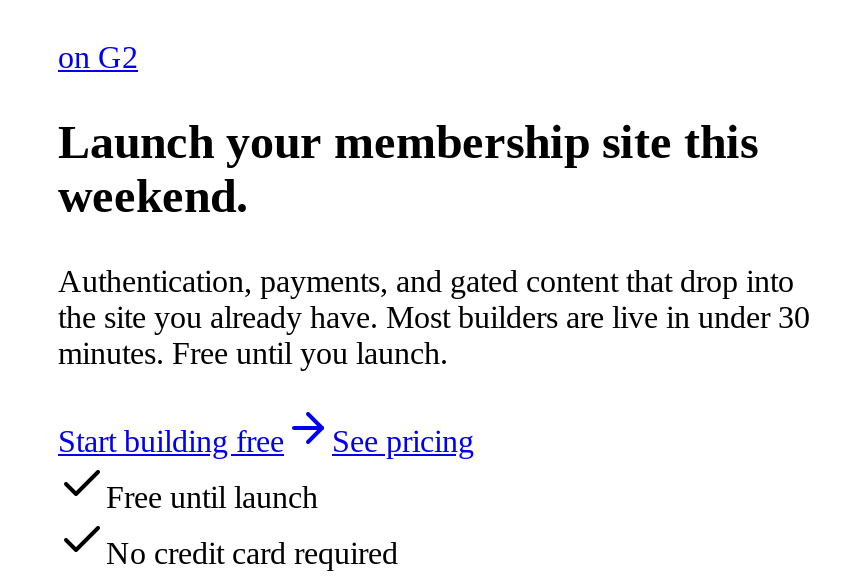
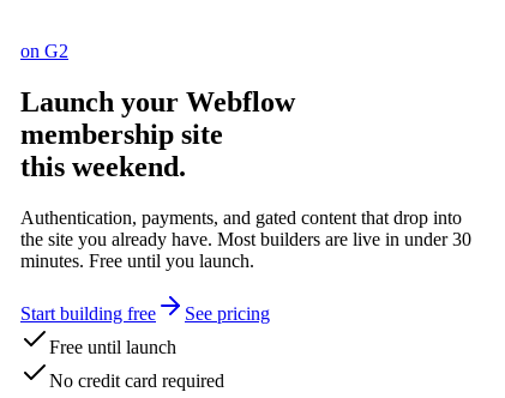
[58,116,758,222] Launch your membership site this | weekend. -> [20,86,295,182] Launch your Webflow | membership site | this weekend.

